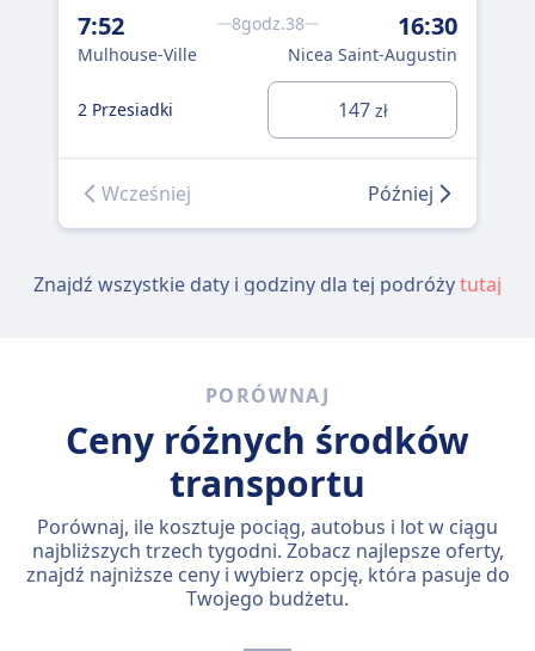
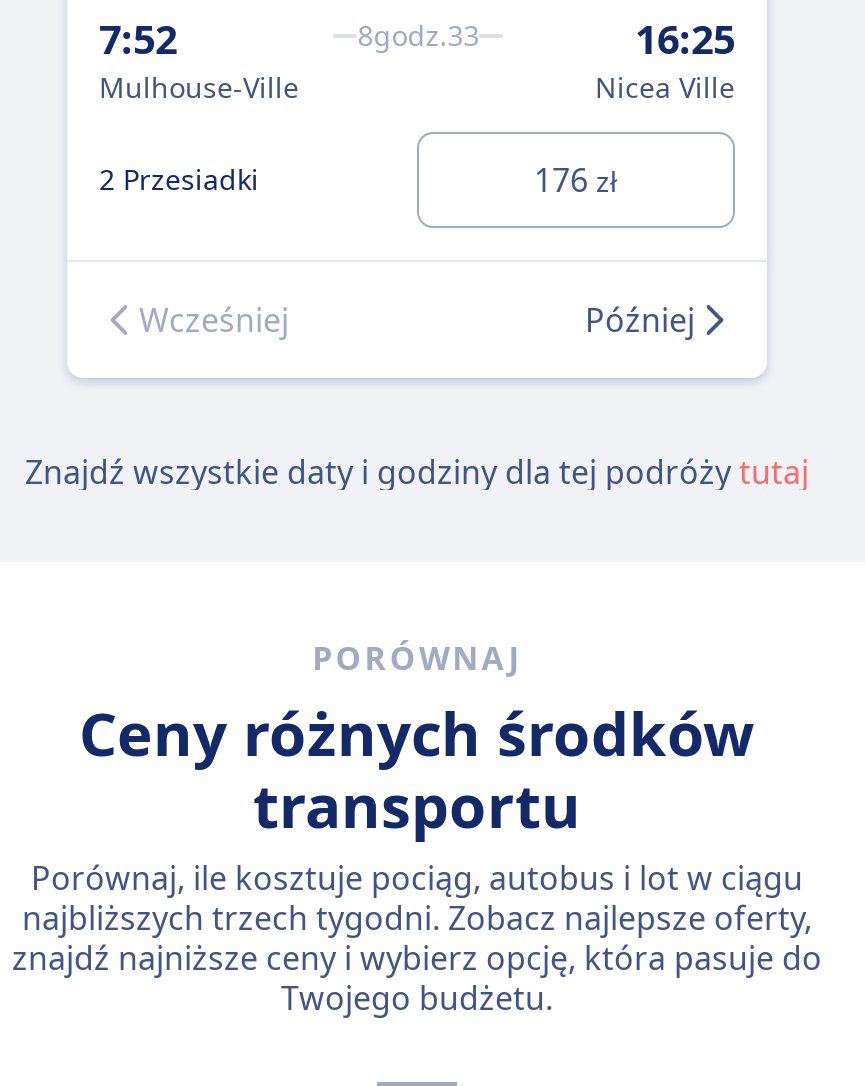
[232,10,457,66] 8godz.38 | 16:30 | Nicea Saint-Augustin -> [358,12,735,106] 8godz.33 | 16:25 | Nicea Ville
[337,96,388,122] 147 zł -> [534,157,618,201] 176 zł

